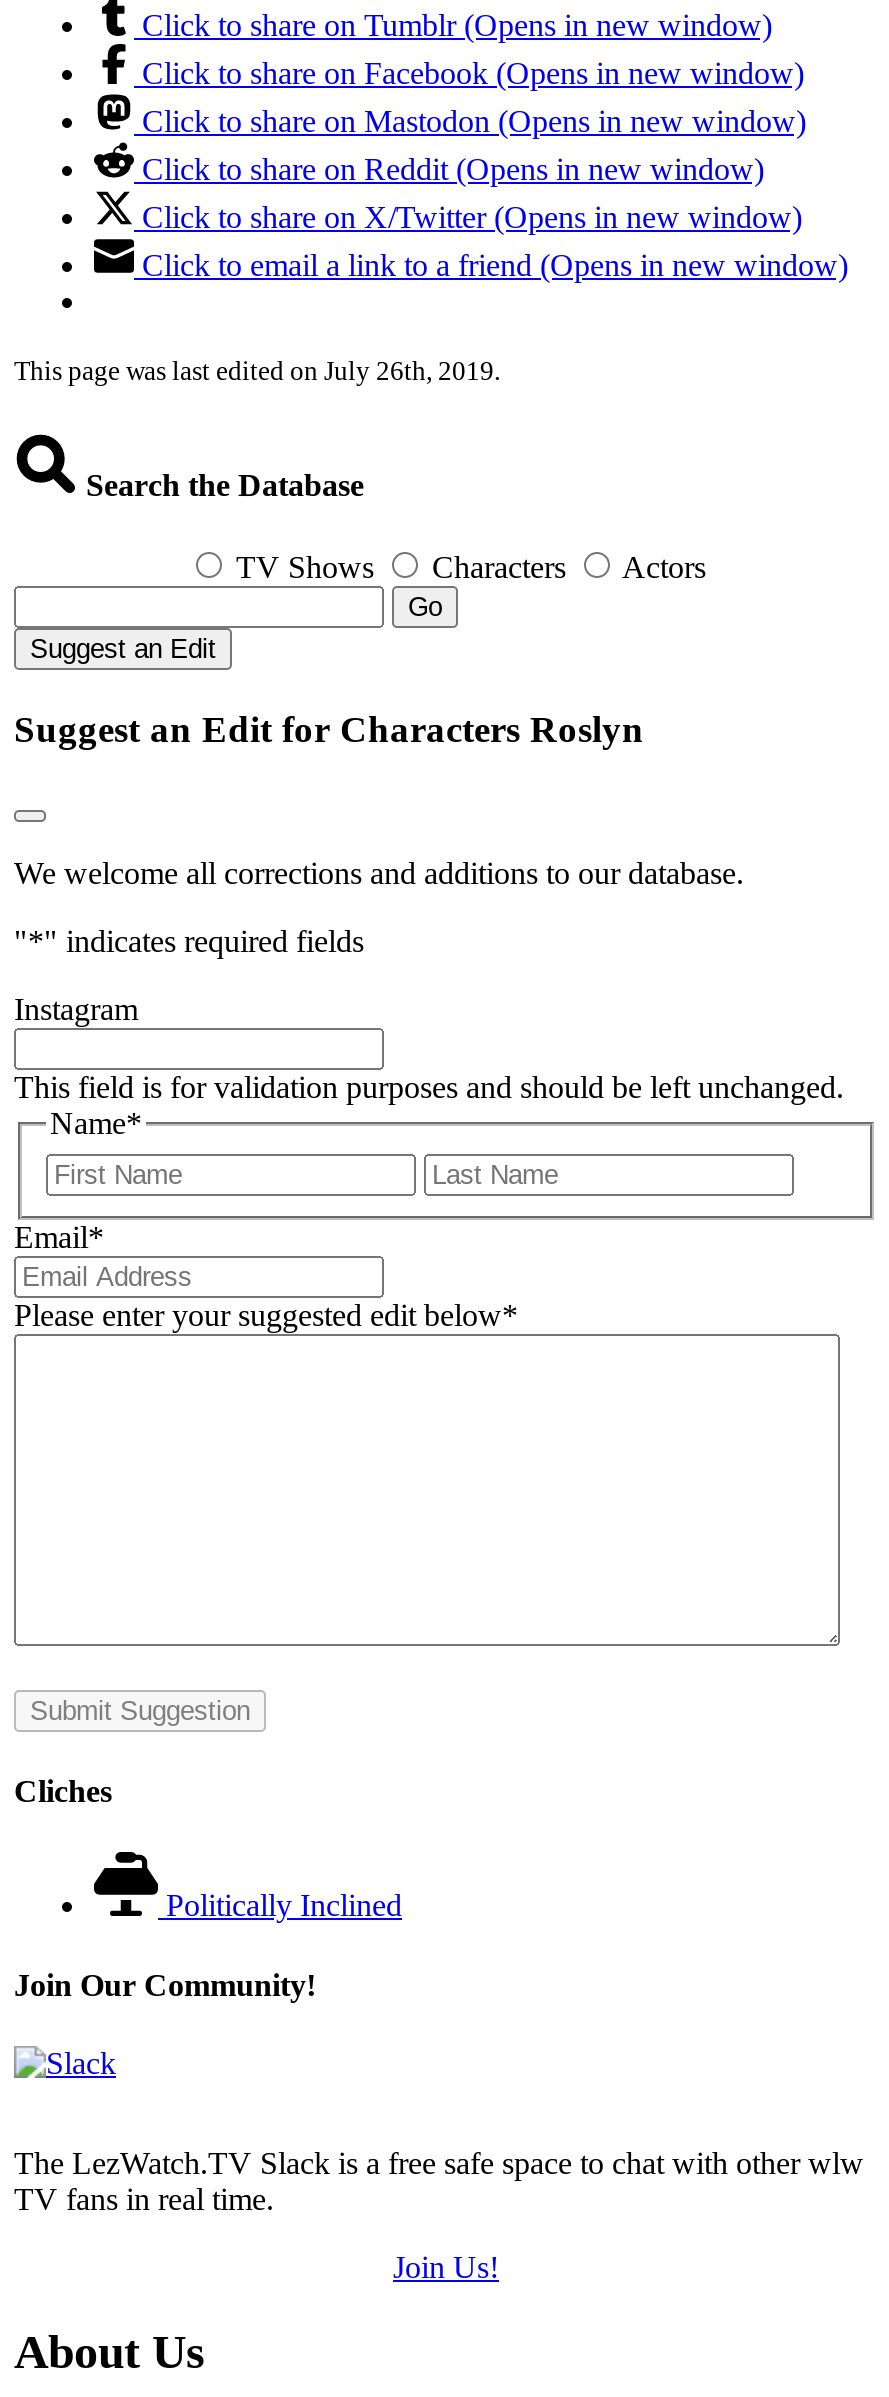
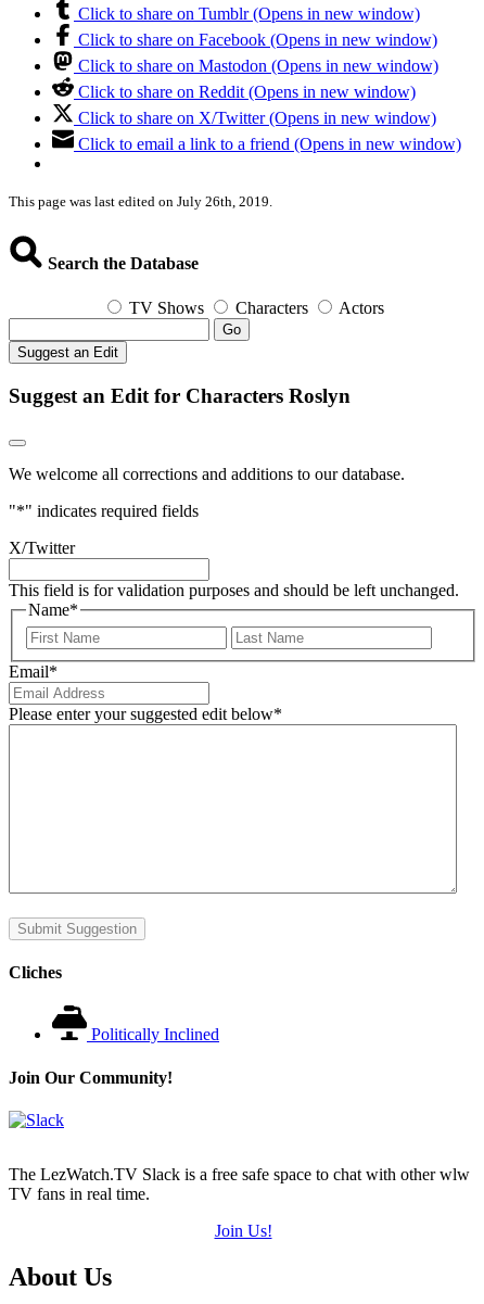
[14,993,138,1027] Instagram -> [9,539,75,557] X/Twitter

